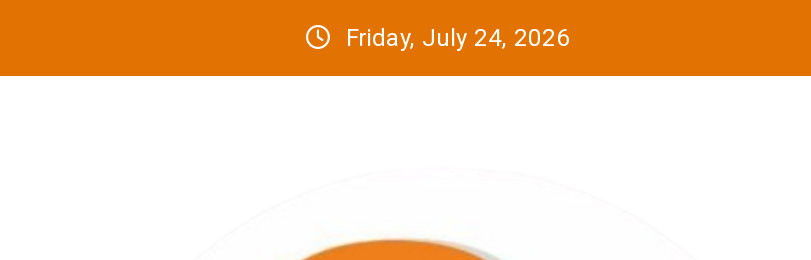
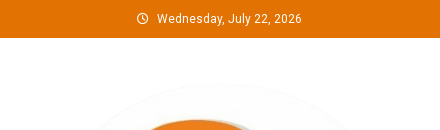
[346,24,570,52] Friday, July 24, 2026 -> [156,12,301,26] Wednesday, July 22, 2026

